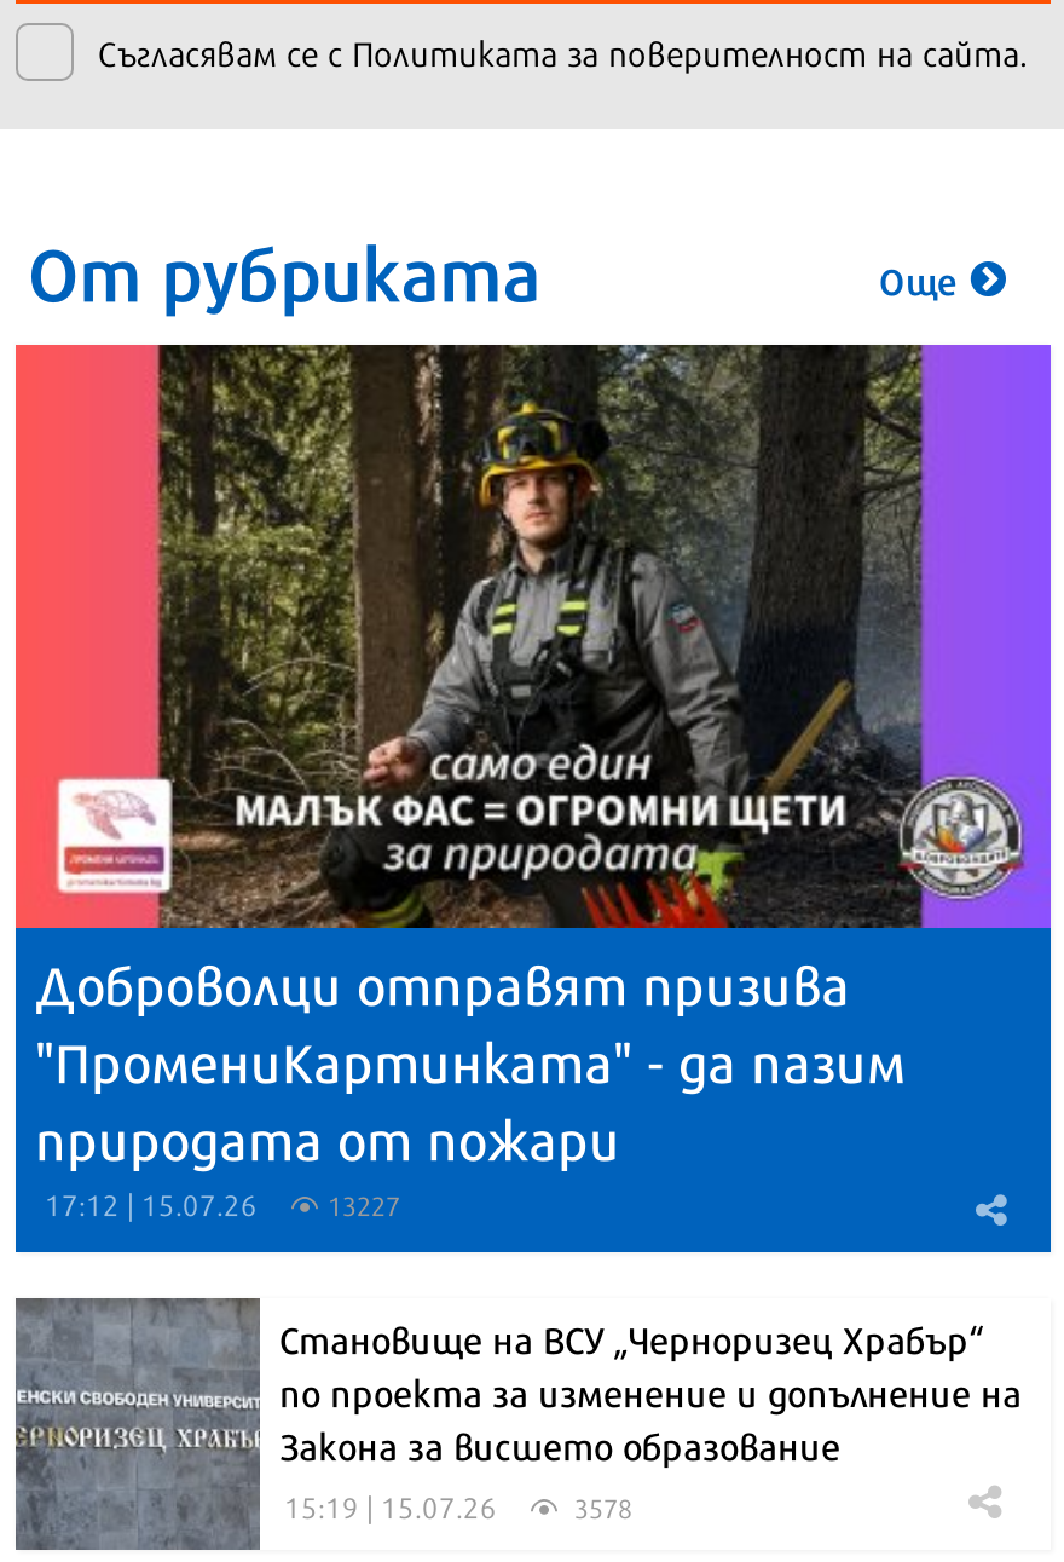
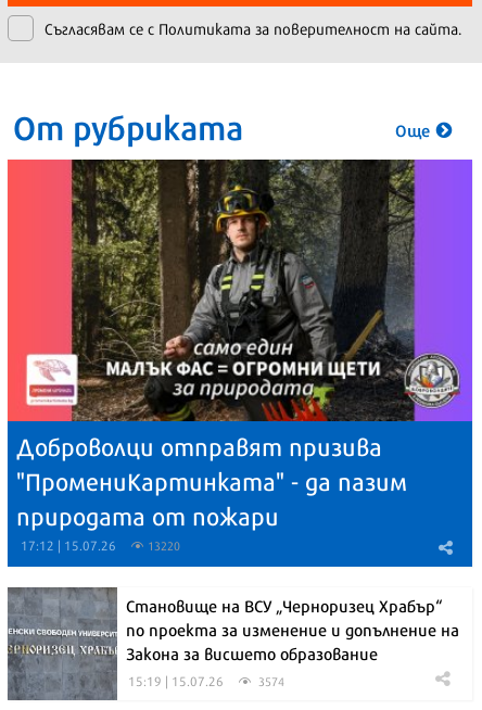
[328,1185,400,1224] 13227 -> [148,537,180,554] 13220
[574,1487,632,1525] 3578 -> [258,672,284,689] 3574

